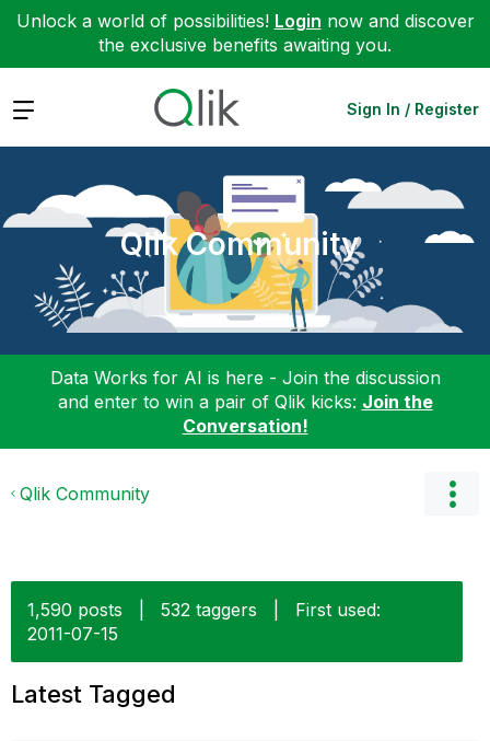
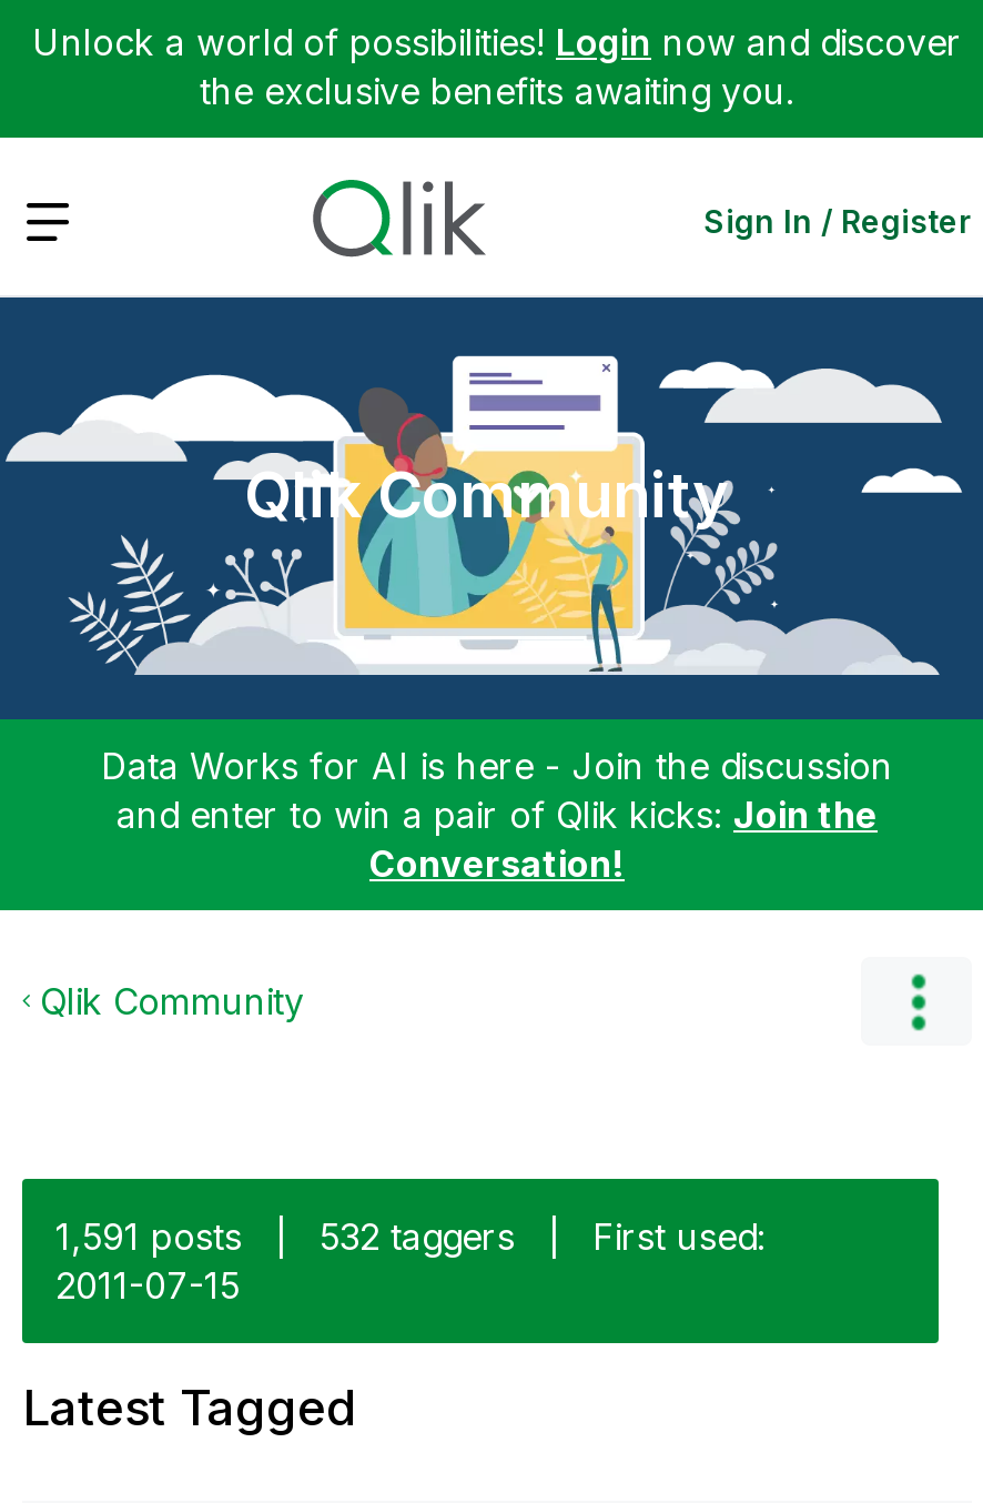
[27,599,122,621] 1,590 posts -> [55,1214,242,1259] 1,591 posts

